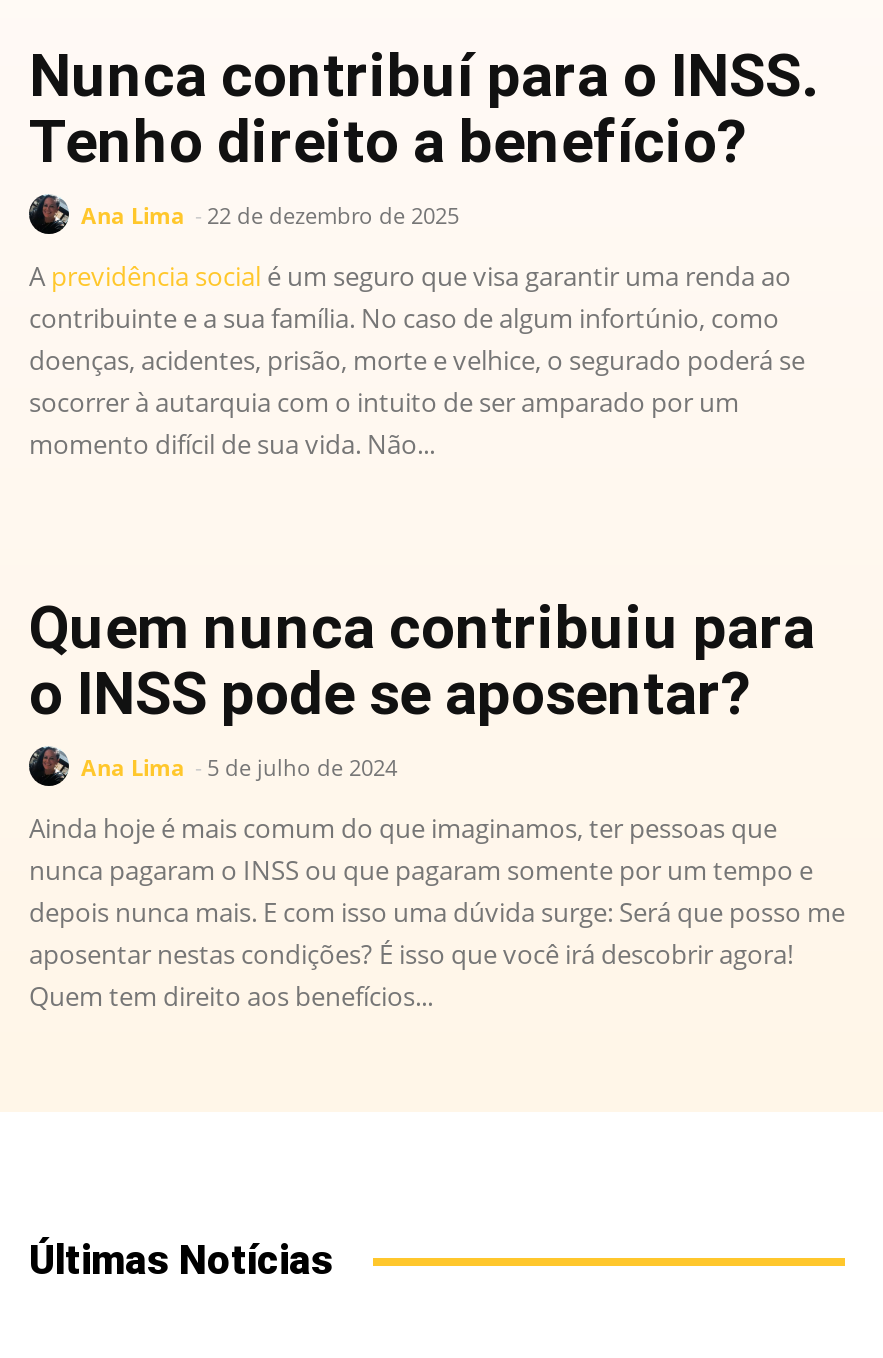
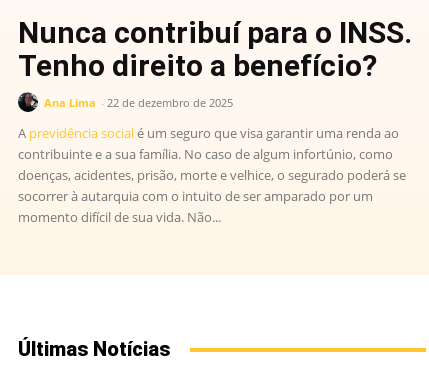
[29,592,845,1014] Quem nunca contribuiu para | o INSS pode se aposentar? | Ana Lima - 5 de julho de 2024 | Ainda hoje é mais comum do que imaginamos, ter pessoas que | nunca pagaram o INSS ou que pagaram somente por um tempo e | depois nunca mais. E com isso uma dúvida surge: Será que posso me | aposentar nestas condições? É isso que você irá descobrir agora! | Quem tem direito aos benefícios... -> none

